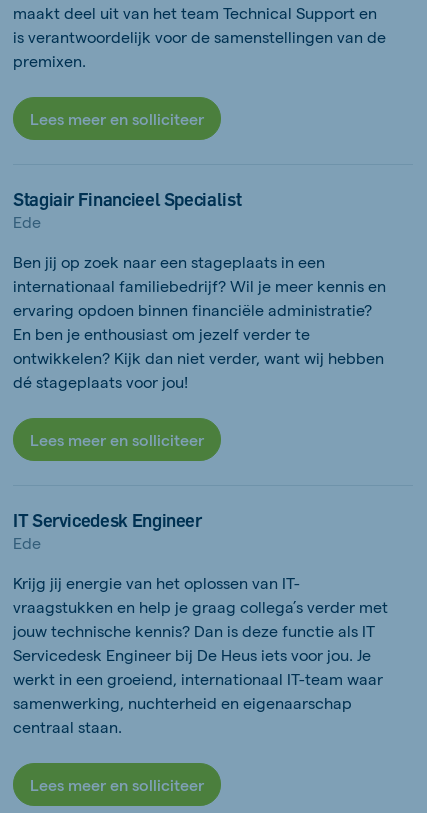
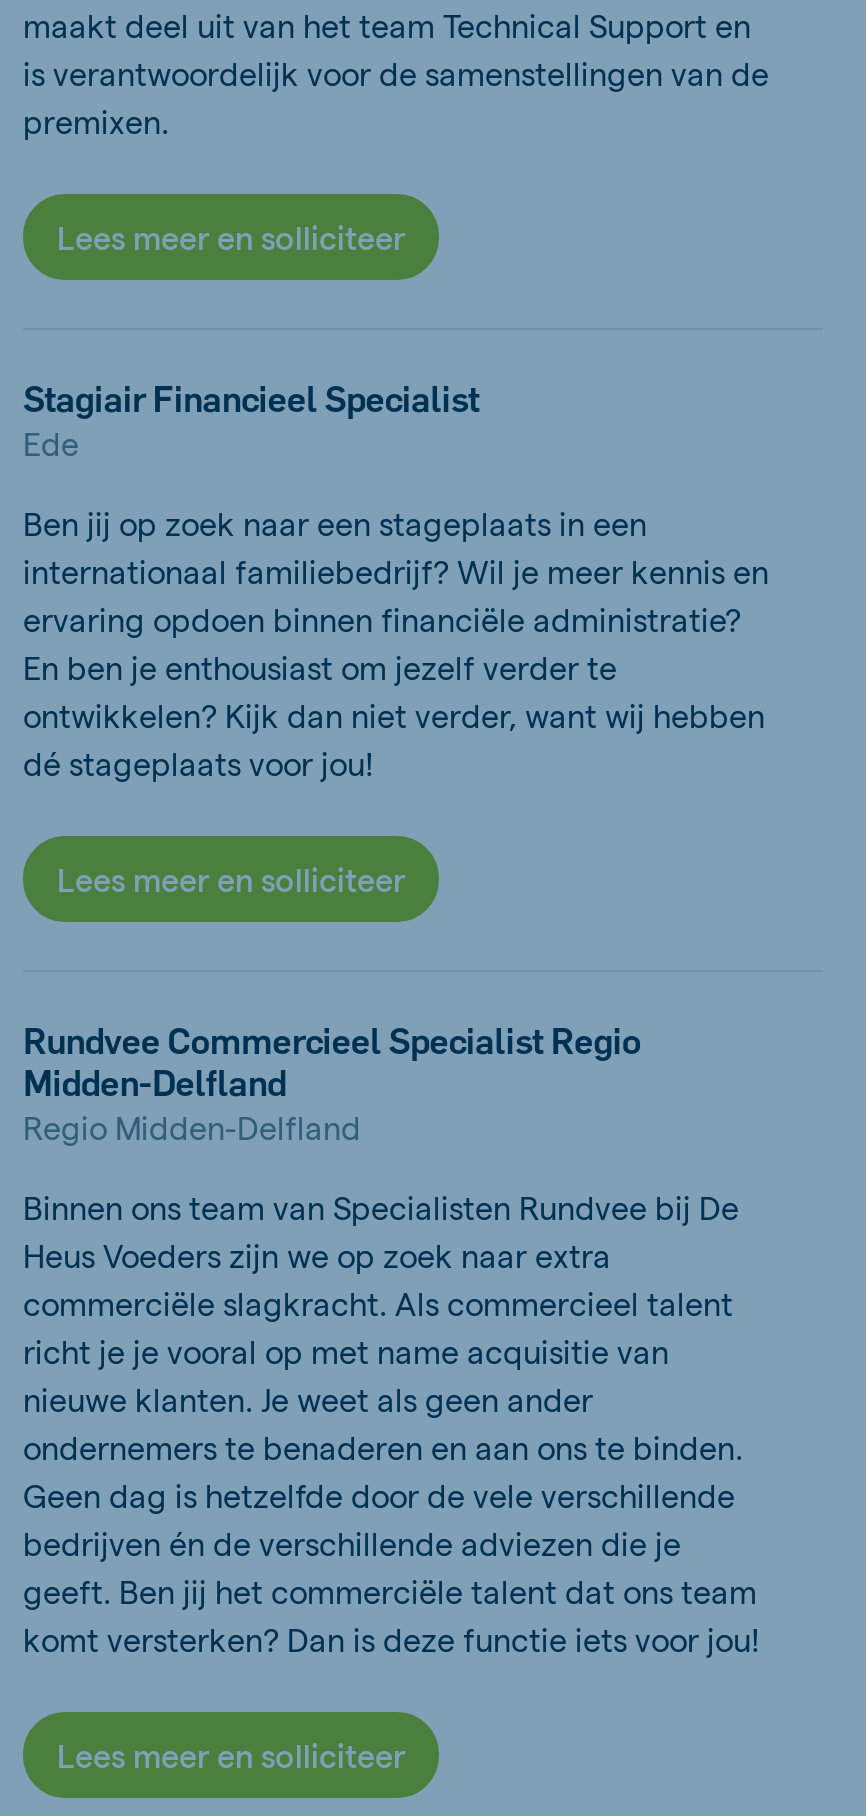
[13,509,202,552] IT Servicedesk Engineer | Ede -> [23,1018,641,1146] Rundvee Commercieel Specialist Regio | Midden-Delfland | Regio Midden-Delfland
[13,573,388,736] Krijg jij energie van het oplossen van IT- | vraagstukken en help je graag collega’s verder met | jouw technische kennis? Dan is deze functie als IT | Servicedesk Engineer bij De Heus iets voor jou. Je | werkt in een groeiend, internationaal IT-team waar | samenwerking, nuchterheid en eigenaarschap | centraal staan. -> [23,1188,759,1658] Binnen ons team van Specialisten Rundvee bij De | Heus Voeders zijn we op zoek naar extra | commerciële slagkracht. Als commercieel talent | richt je je vooral op met name acquisitie van | nieuwe klanten. Je weet als geen ander | ondernemers te benaderen en aan ons te binden. | Geen dag is hetzelfde door de vele verschillende | bedrijven én de verschillende adviezen die je | geeft. Ben jij het commerciële talent dat ons team | komt versterken? Dan is deze functie iets voor jou!

